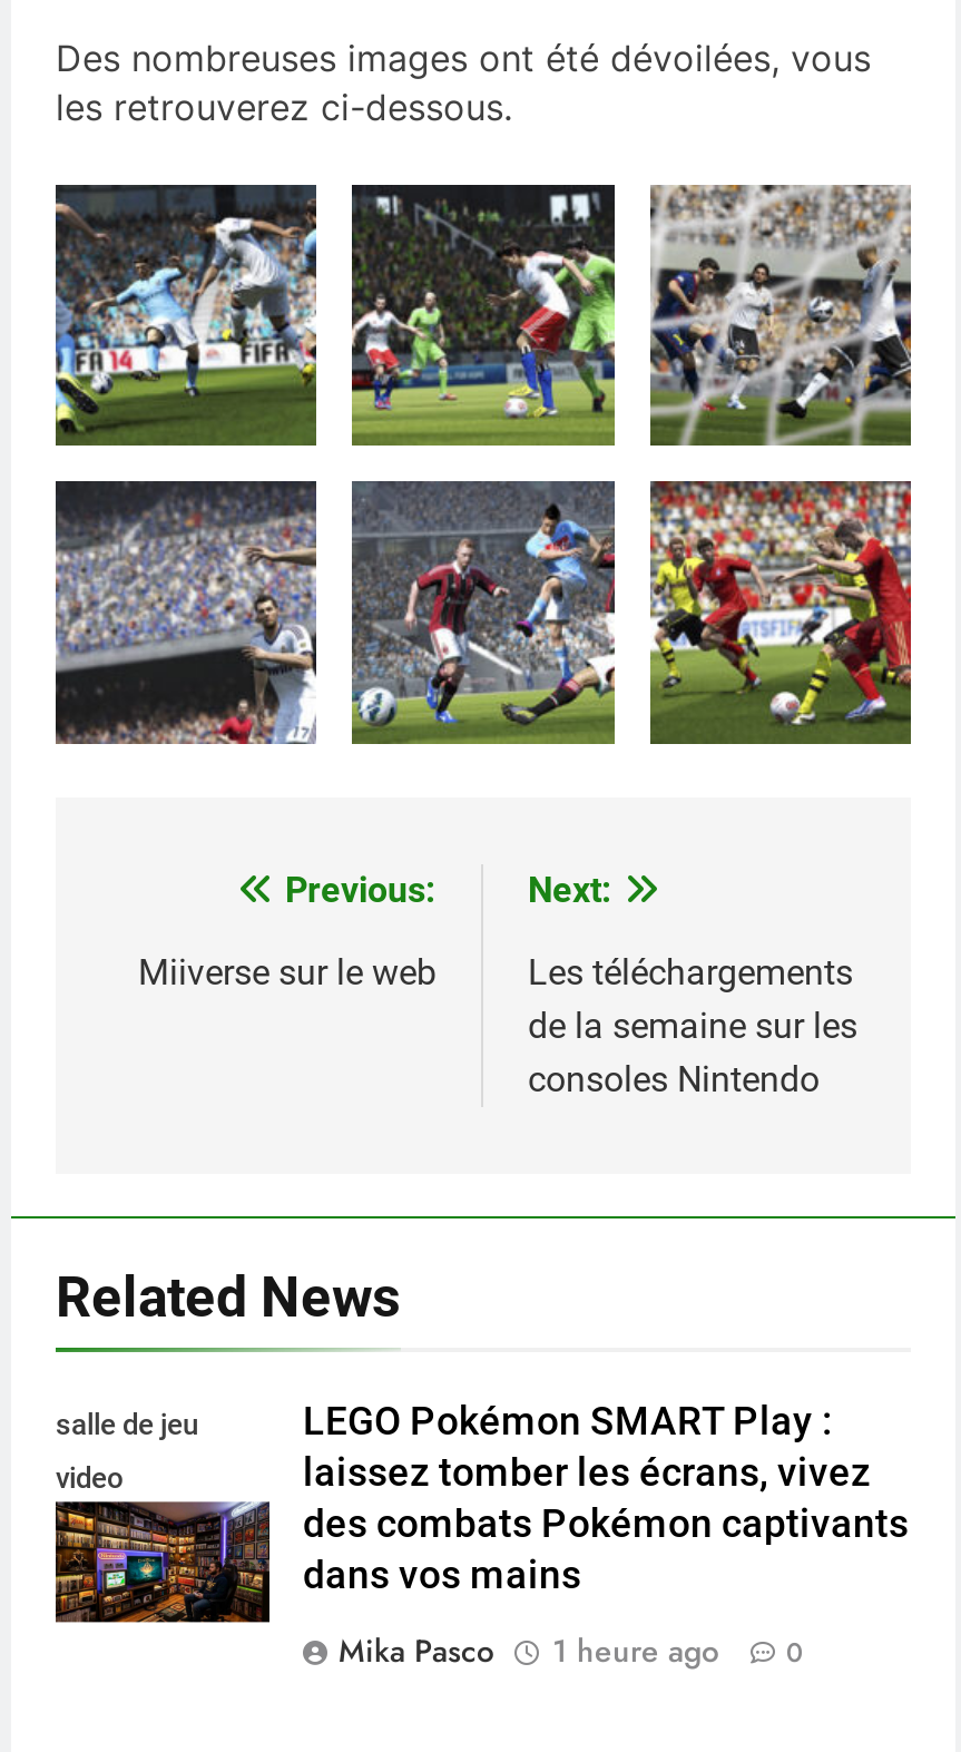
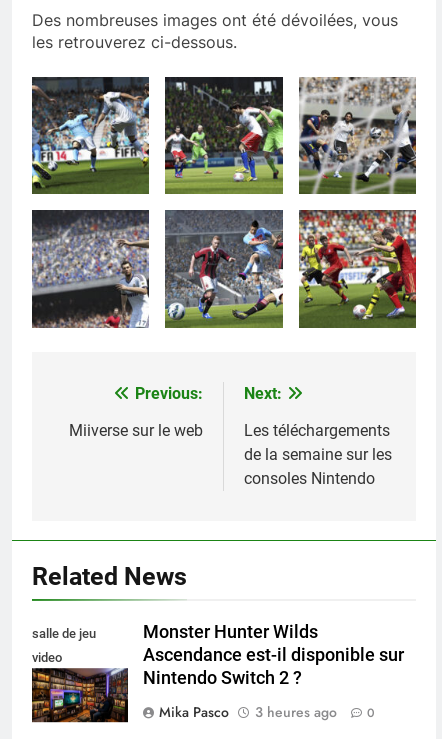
[303,1398,909,1596] LEGO Pokémon SMART Play : | laissez tomber les écrans, vivez | des combats Pokémon captivants | dans vos mains -> [143,621,404,687] Monster Hunter Wilds | Ascendance est-il disponible sur | Nintendo Switch 2 ?
[339,1627,804,1672] Mika Pasco 1 heure ago 0 -> [159,701,375,721] Mika Pasco 3 heures ago 0

